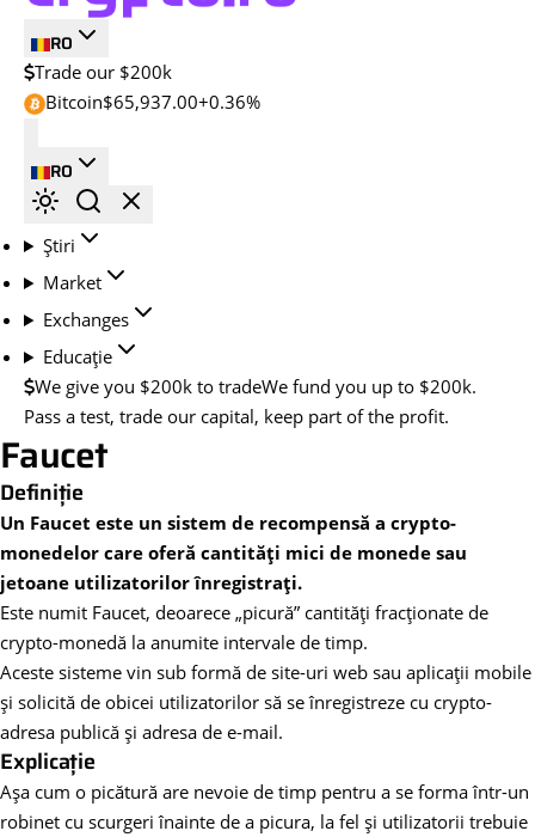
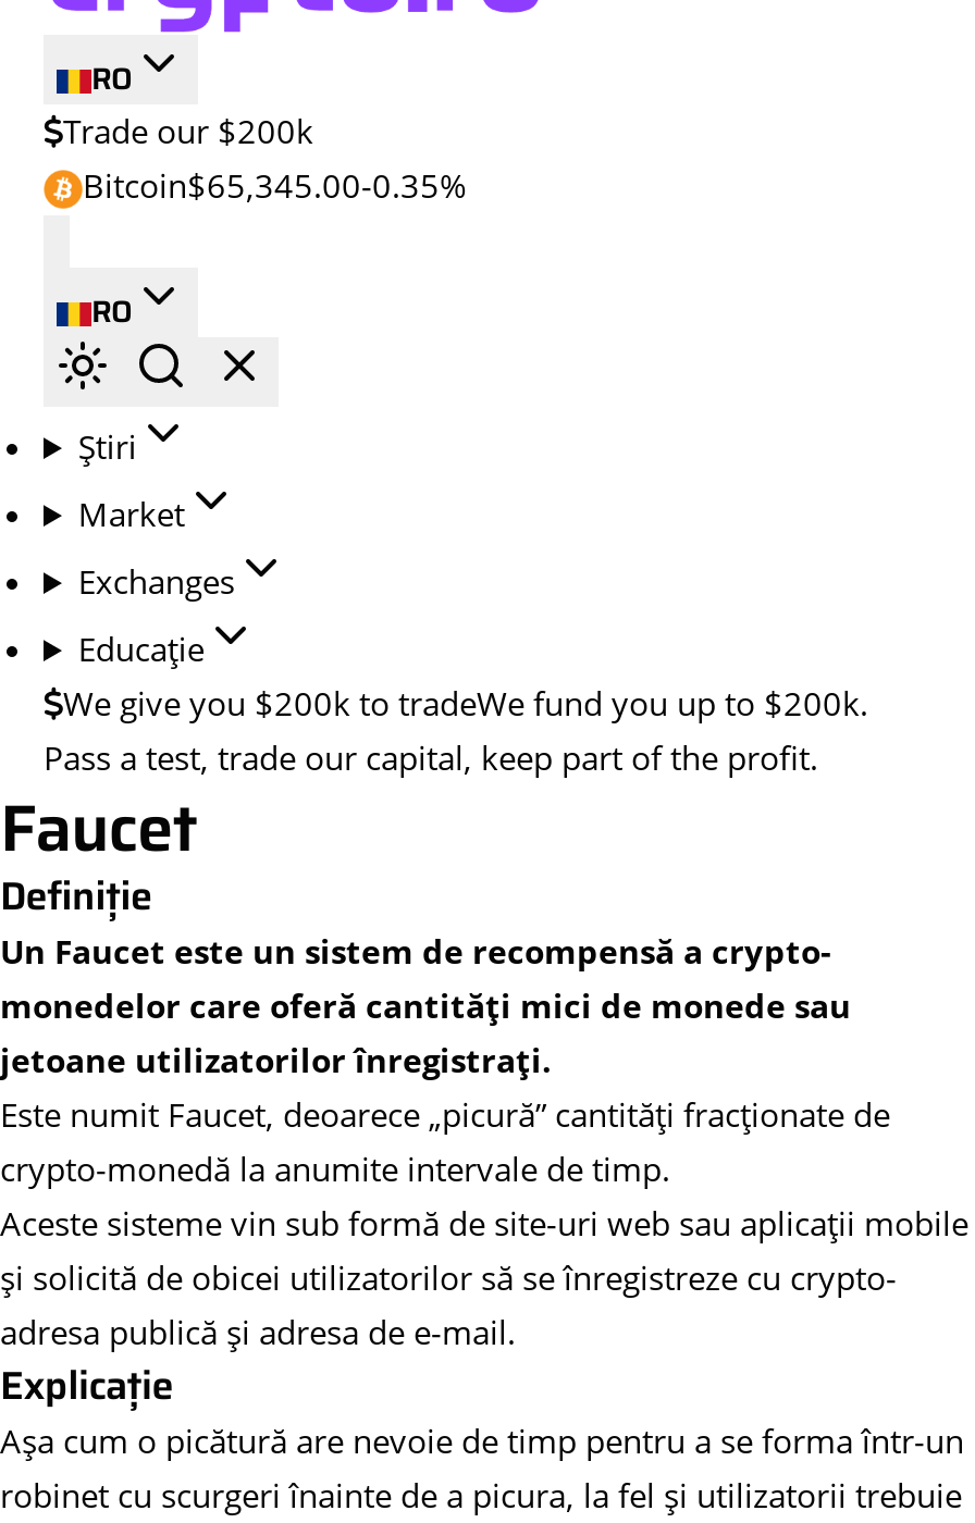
[45,90,260,114] Bitcoin$65,937.00+0.36% -> [83,163,466,207] Bitcoin$65,345.00-0.35%

